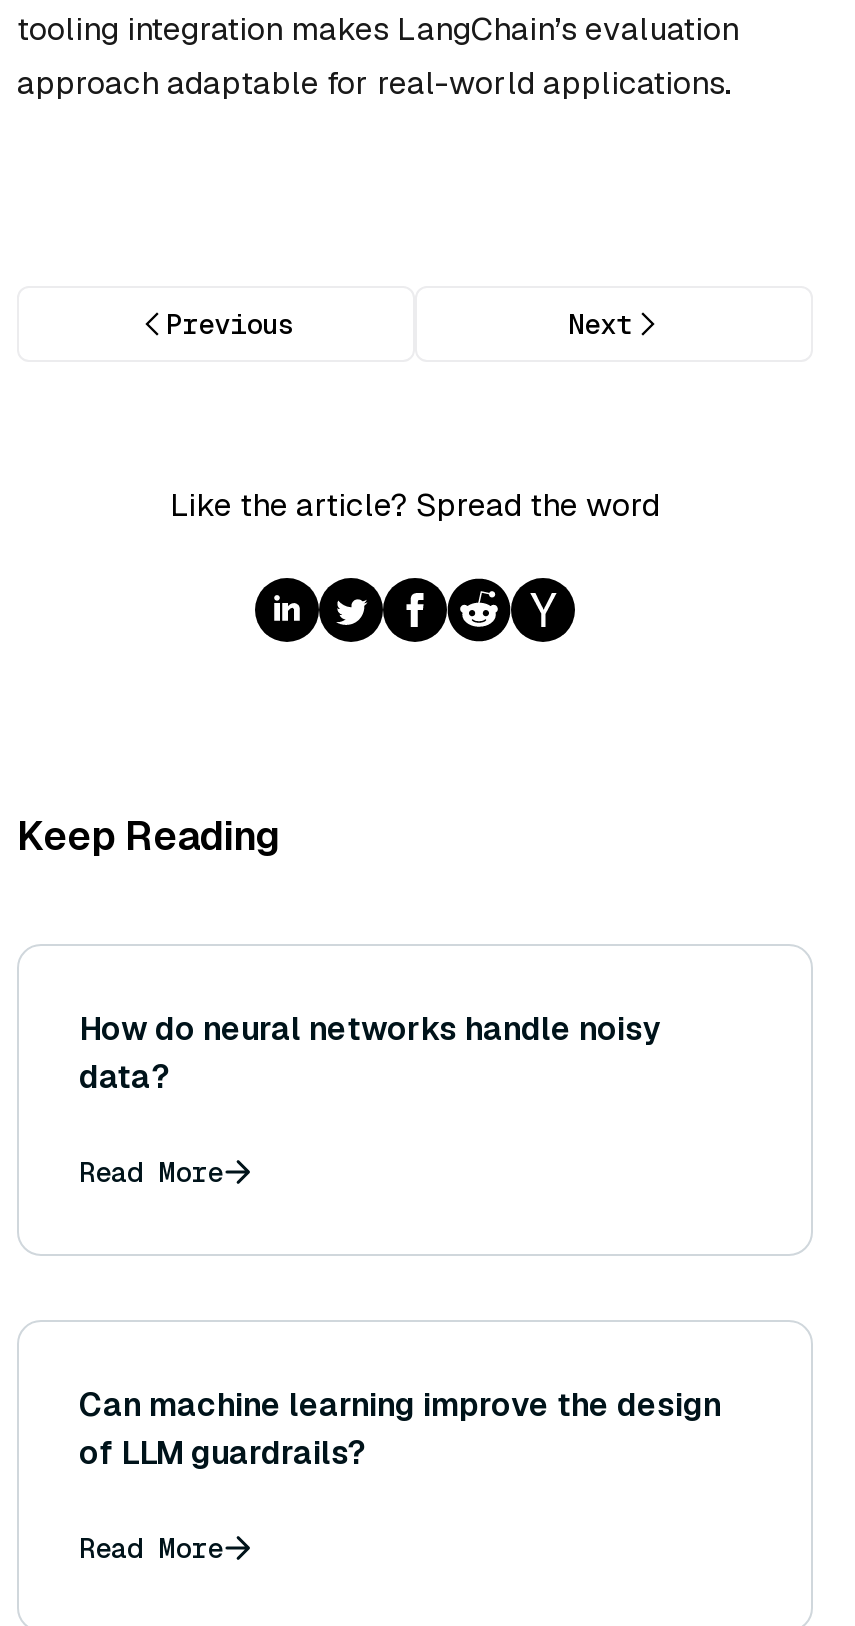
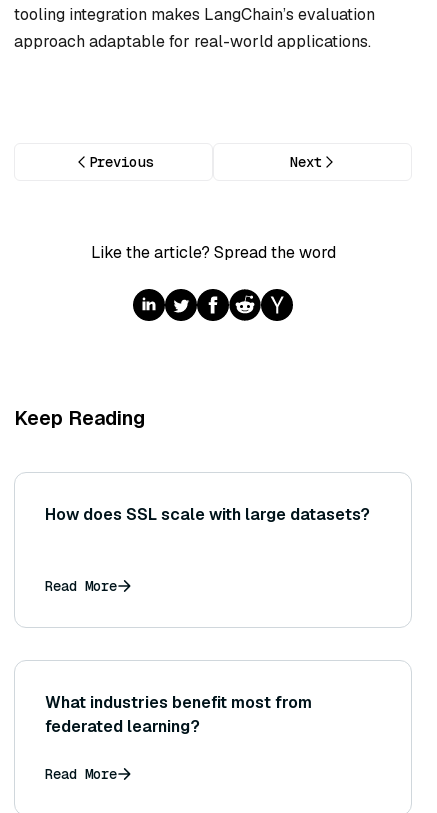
[79,1009,661,1099] How do neural networks handle noisy | data? -> [45,504,370,525] How does SSL scale with large datasets?
[79,1385,721,1475] Can machine learning improve the design | of LLM guardrails? -> [45,692,312,737] What industries benefit most from | federated learning?

